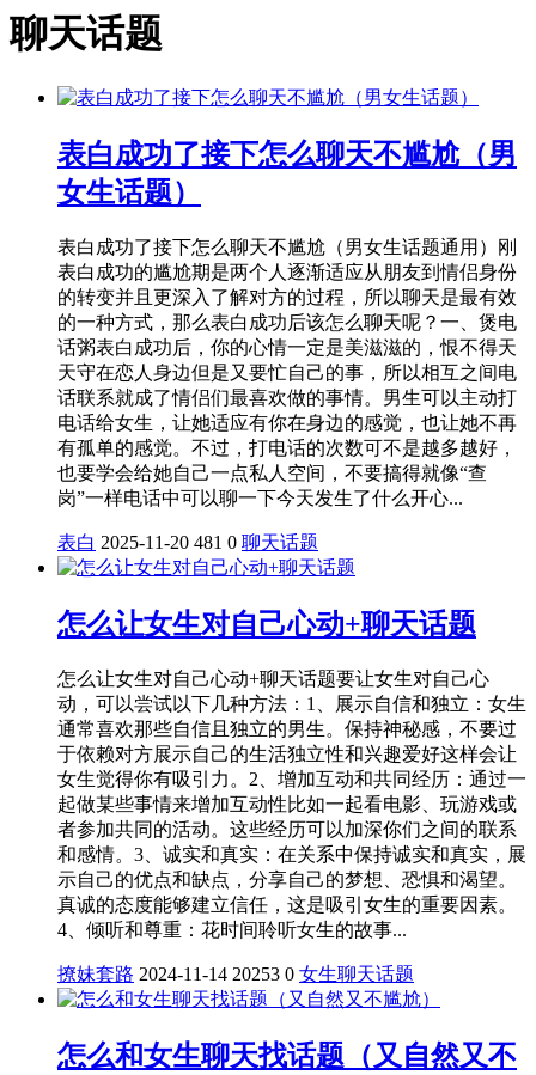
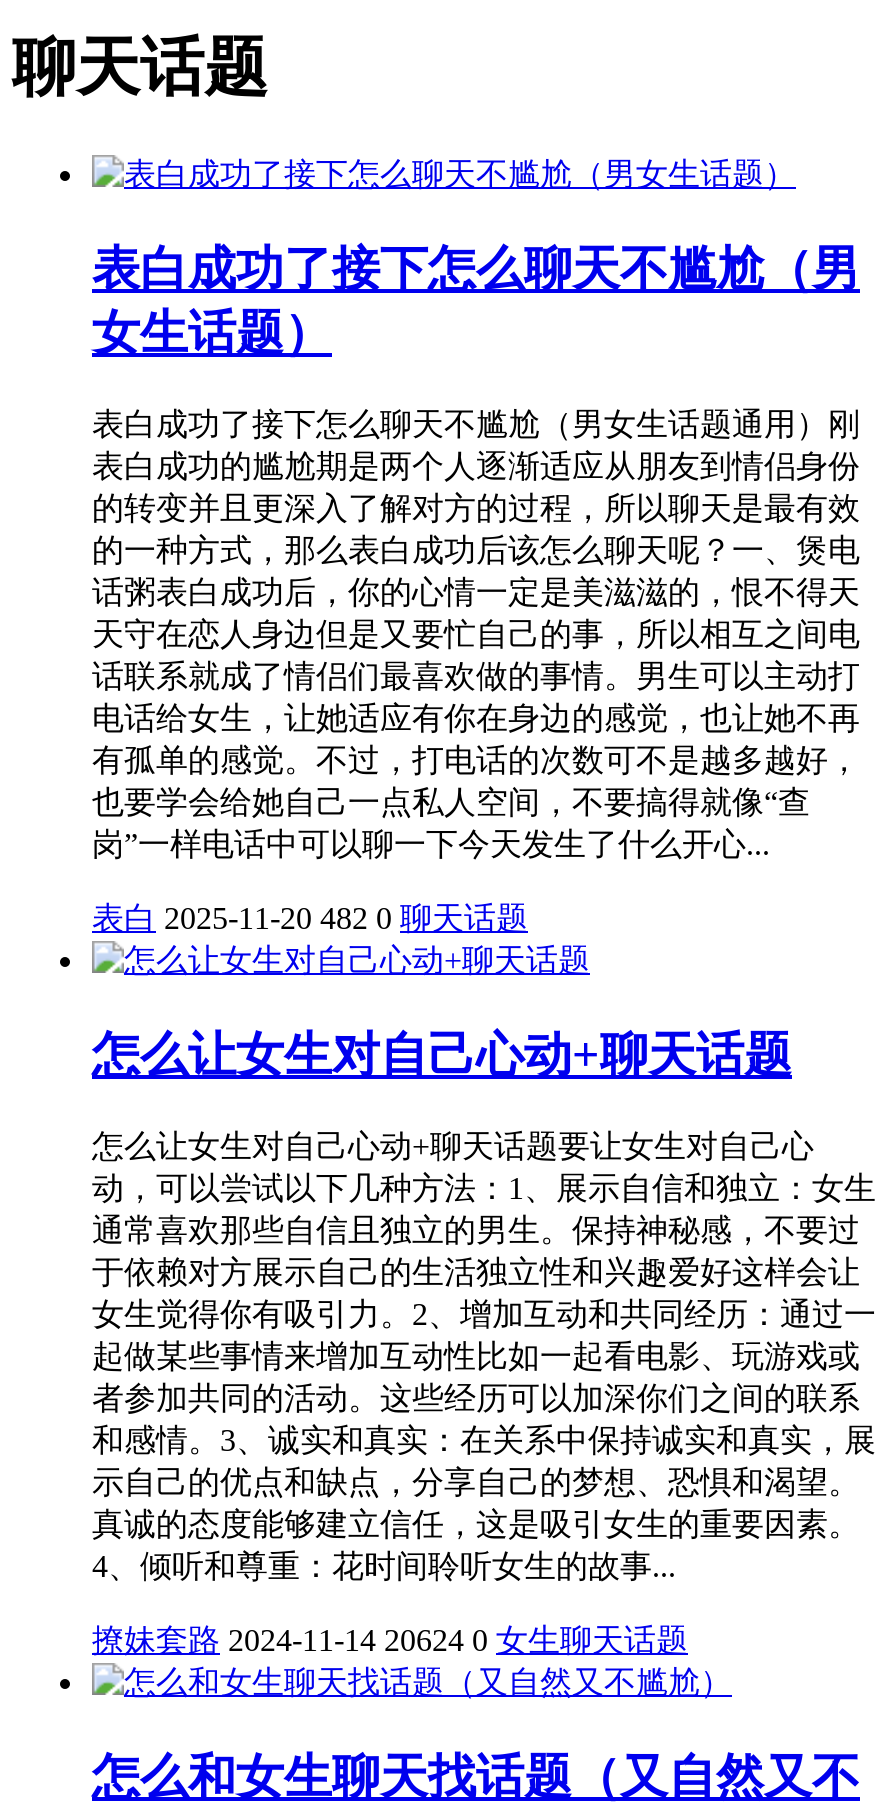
[57,532,318,553] 表白 2025-11-20 481 0 聊天话题 -> [92,901,528,935] 表白 2025-11-20 482 0 聊天话题
[57,964,414,984] 撩妹套路 2024-11-14 20253 0 女生聊天话题 -> [92,1623,688,1657] 撩妹套路 2024-11-14 20624 0 女生聊天话题

